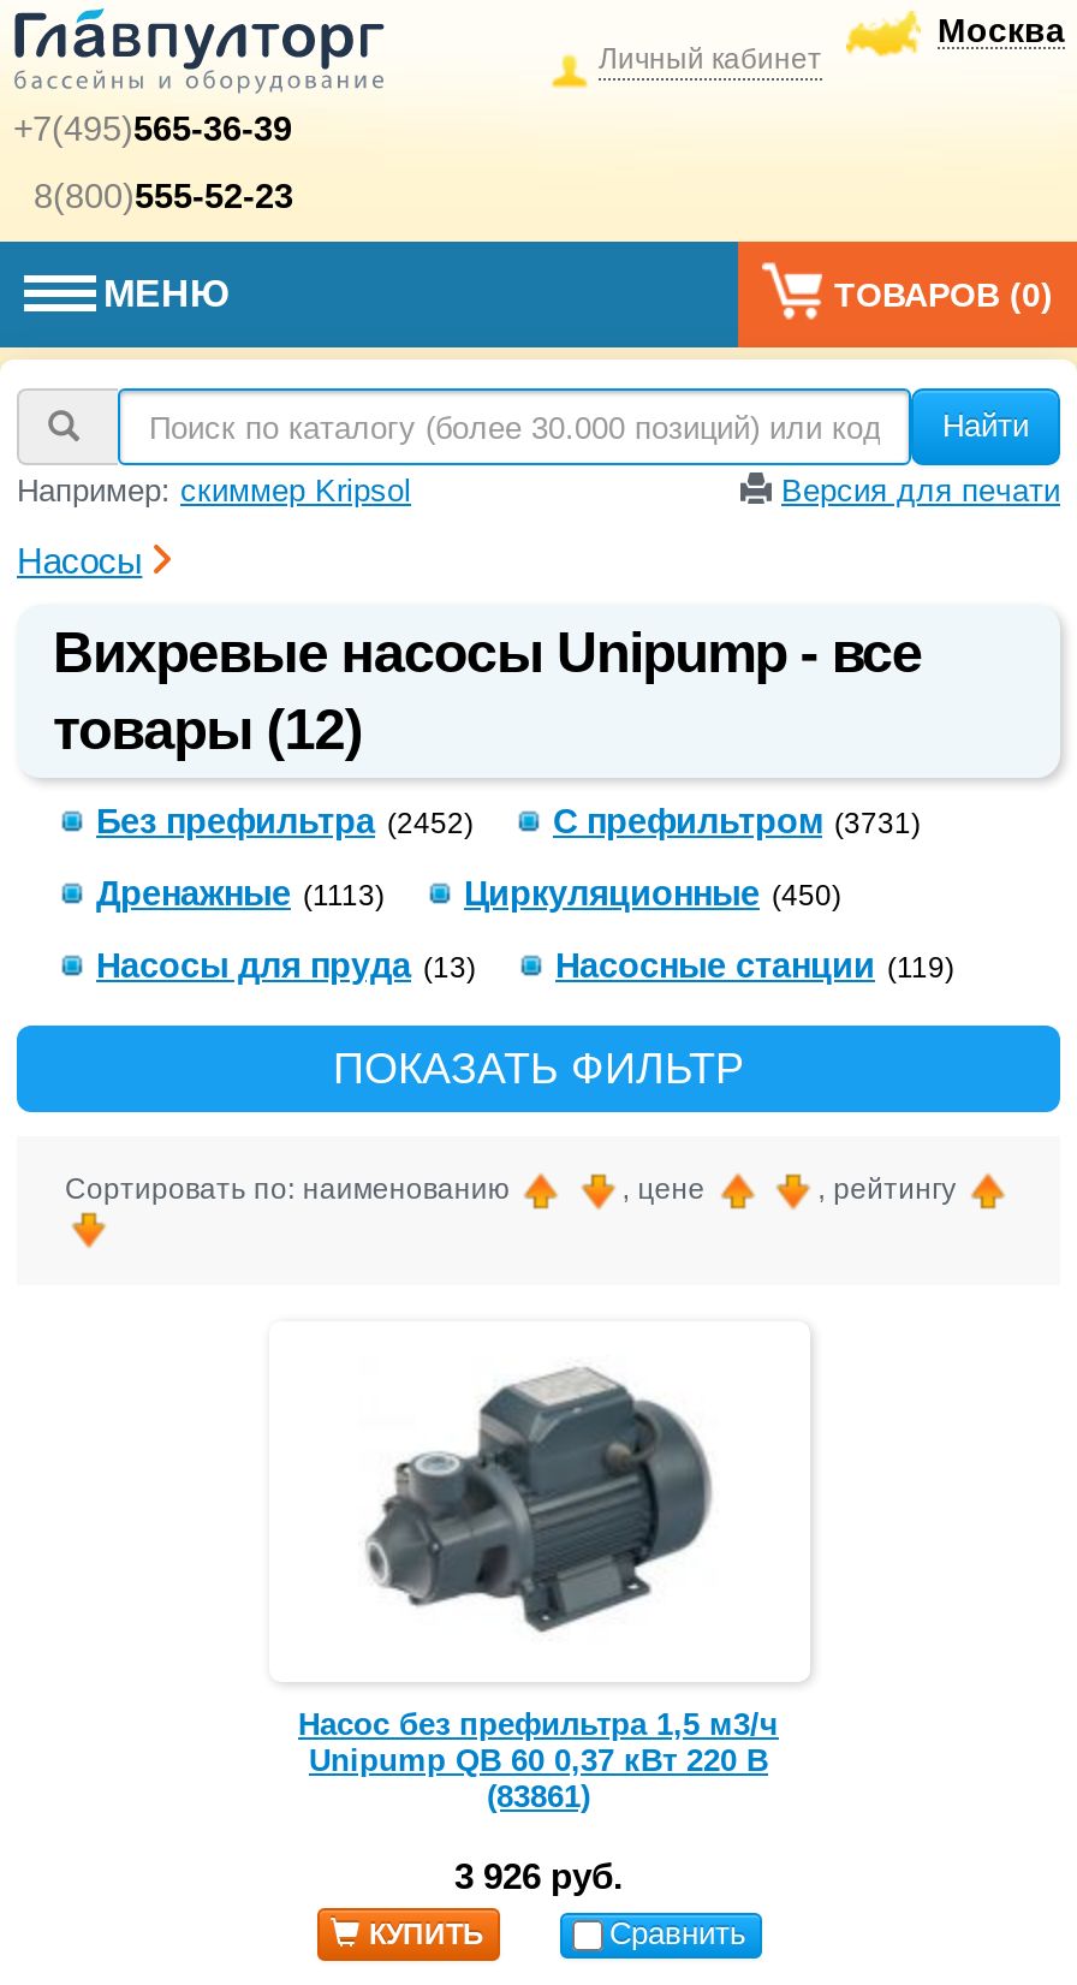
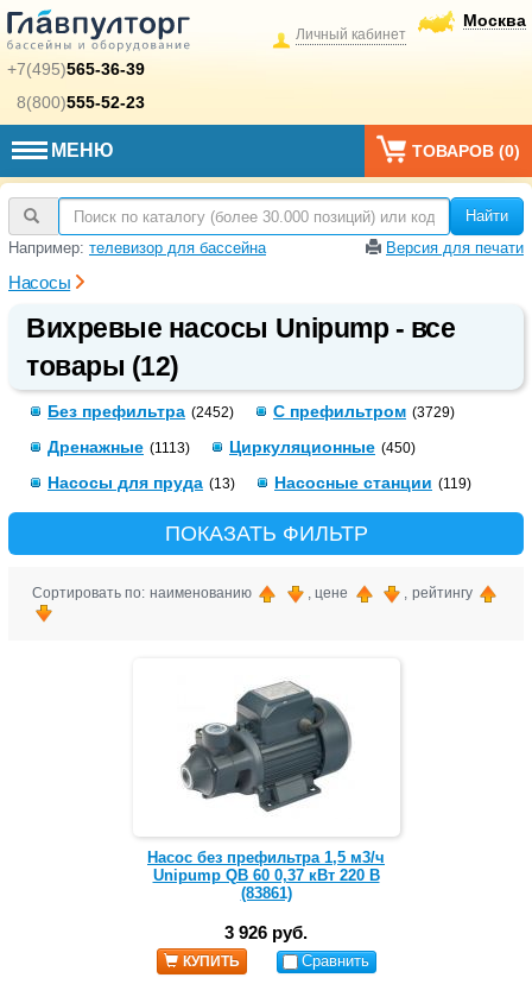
[17,473,411,509] Например: скиммер Kripsol -> [8,239,266,257] Например: телевизор для бассейна
[553,803,921,841] С префильтром (3731) -> [273,402,455,421] С префильтром (3729)

